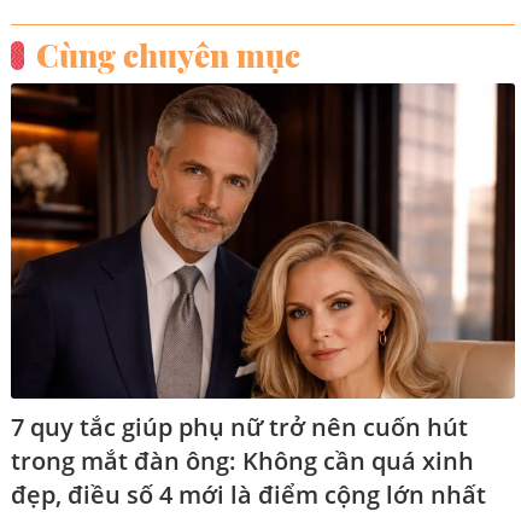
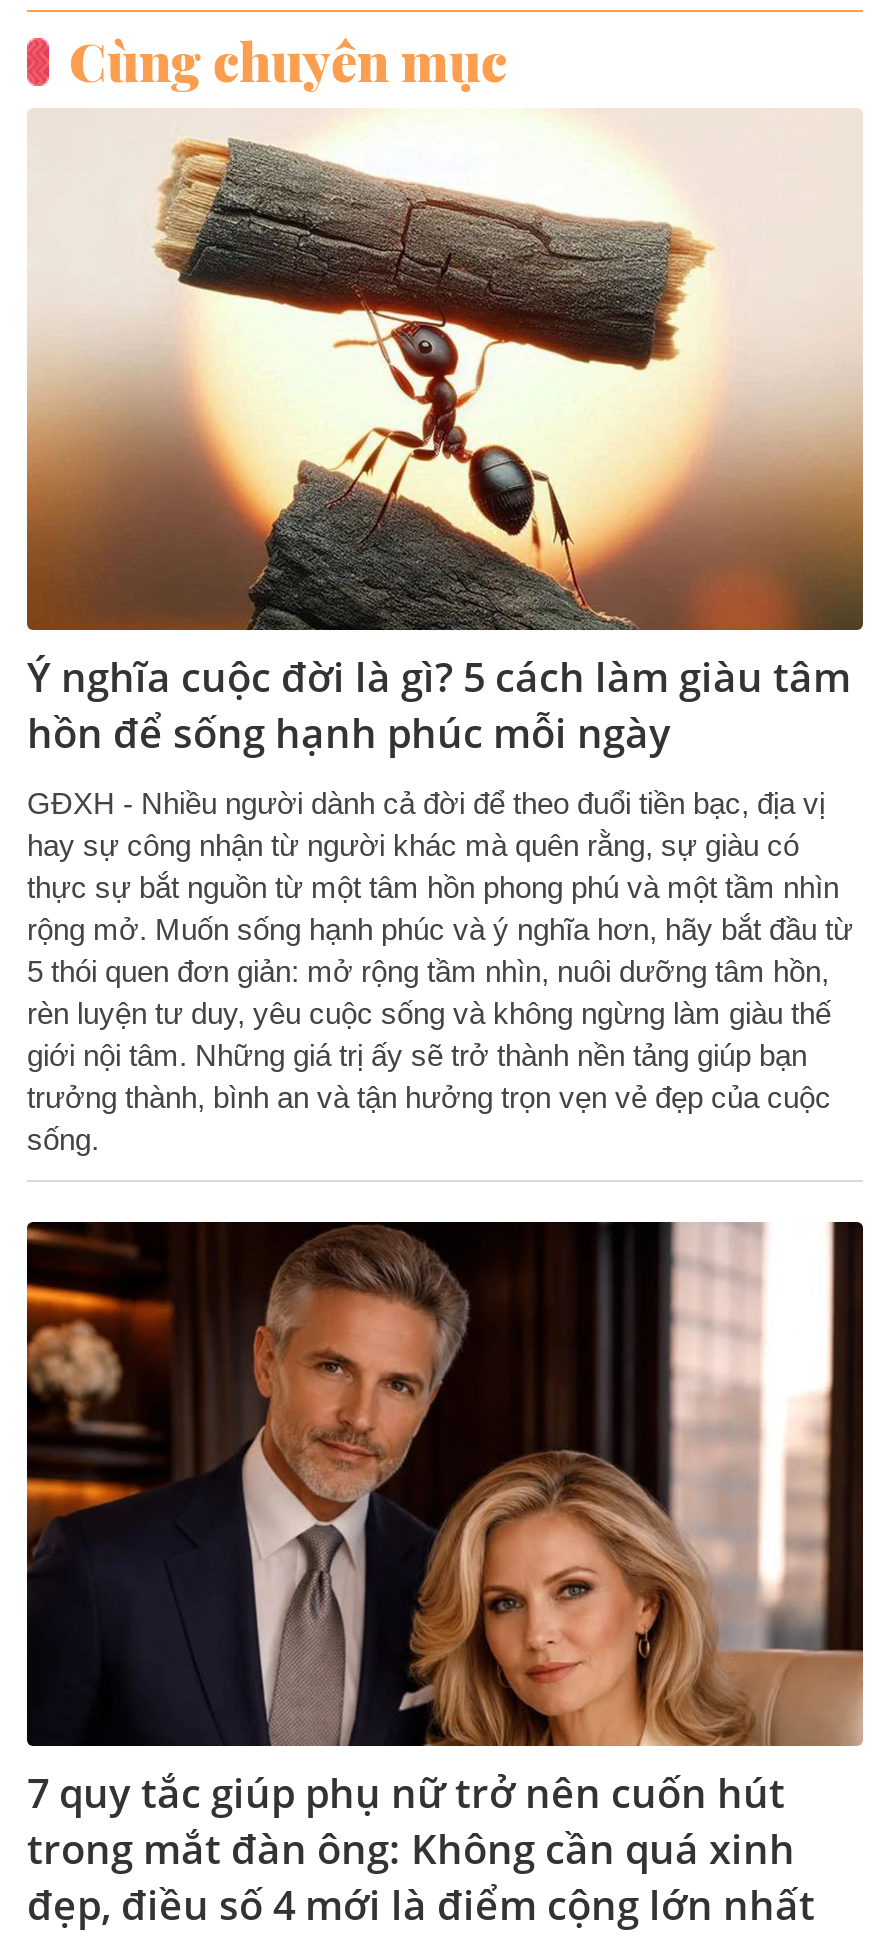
none -> [25,110,865,1157] [image] | Ý nghĩa cuộc đời là gì? 5 cách làm giàu tâm | hồn để sống hạnh phúc mỗi ngày | GĐXH - Nhiều người dành cả đời để theo đuổi tiền bạc, địa vị | hay sự công nhận từ người khác mà quên rằng, sự giàu có | thực sự bắt nguồn từ một tâm hồn phong phú và một tầm nhìn | rộng mở. Muốn sống hạnh phúc và ý nghĩa hơn, hãy bắt đầu từ | 5 thói quen đơn giản: mở rộng tầm nhìn, nuôi dưỡng tâm hồn, | rèn luyện tư duy, yêu cuộc sống và không ngừng làm giàu thế | giới nội tâm. Những giá trị ấy sẽ trở thành nền tảng giúp bạn | trưởng thành, bình an và tận hưởng trọn vẹn vẻ đẹp của cuộc | sống.

